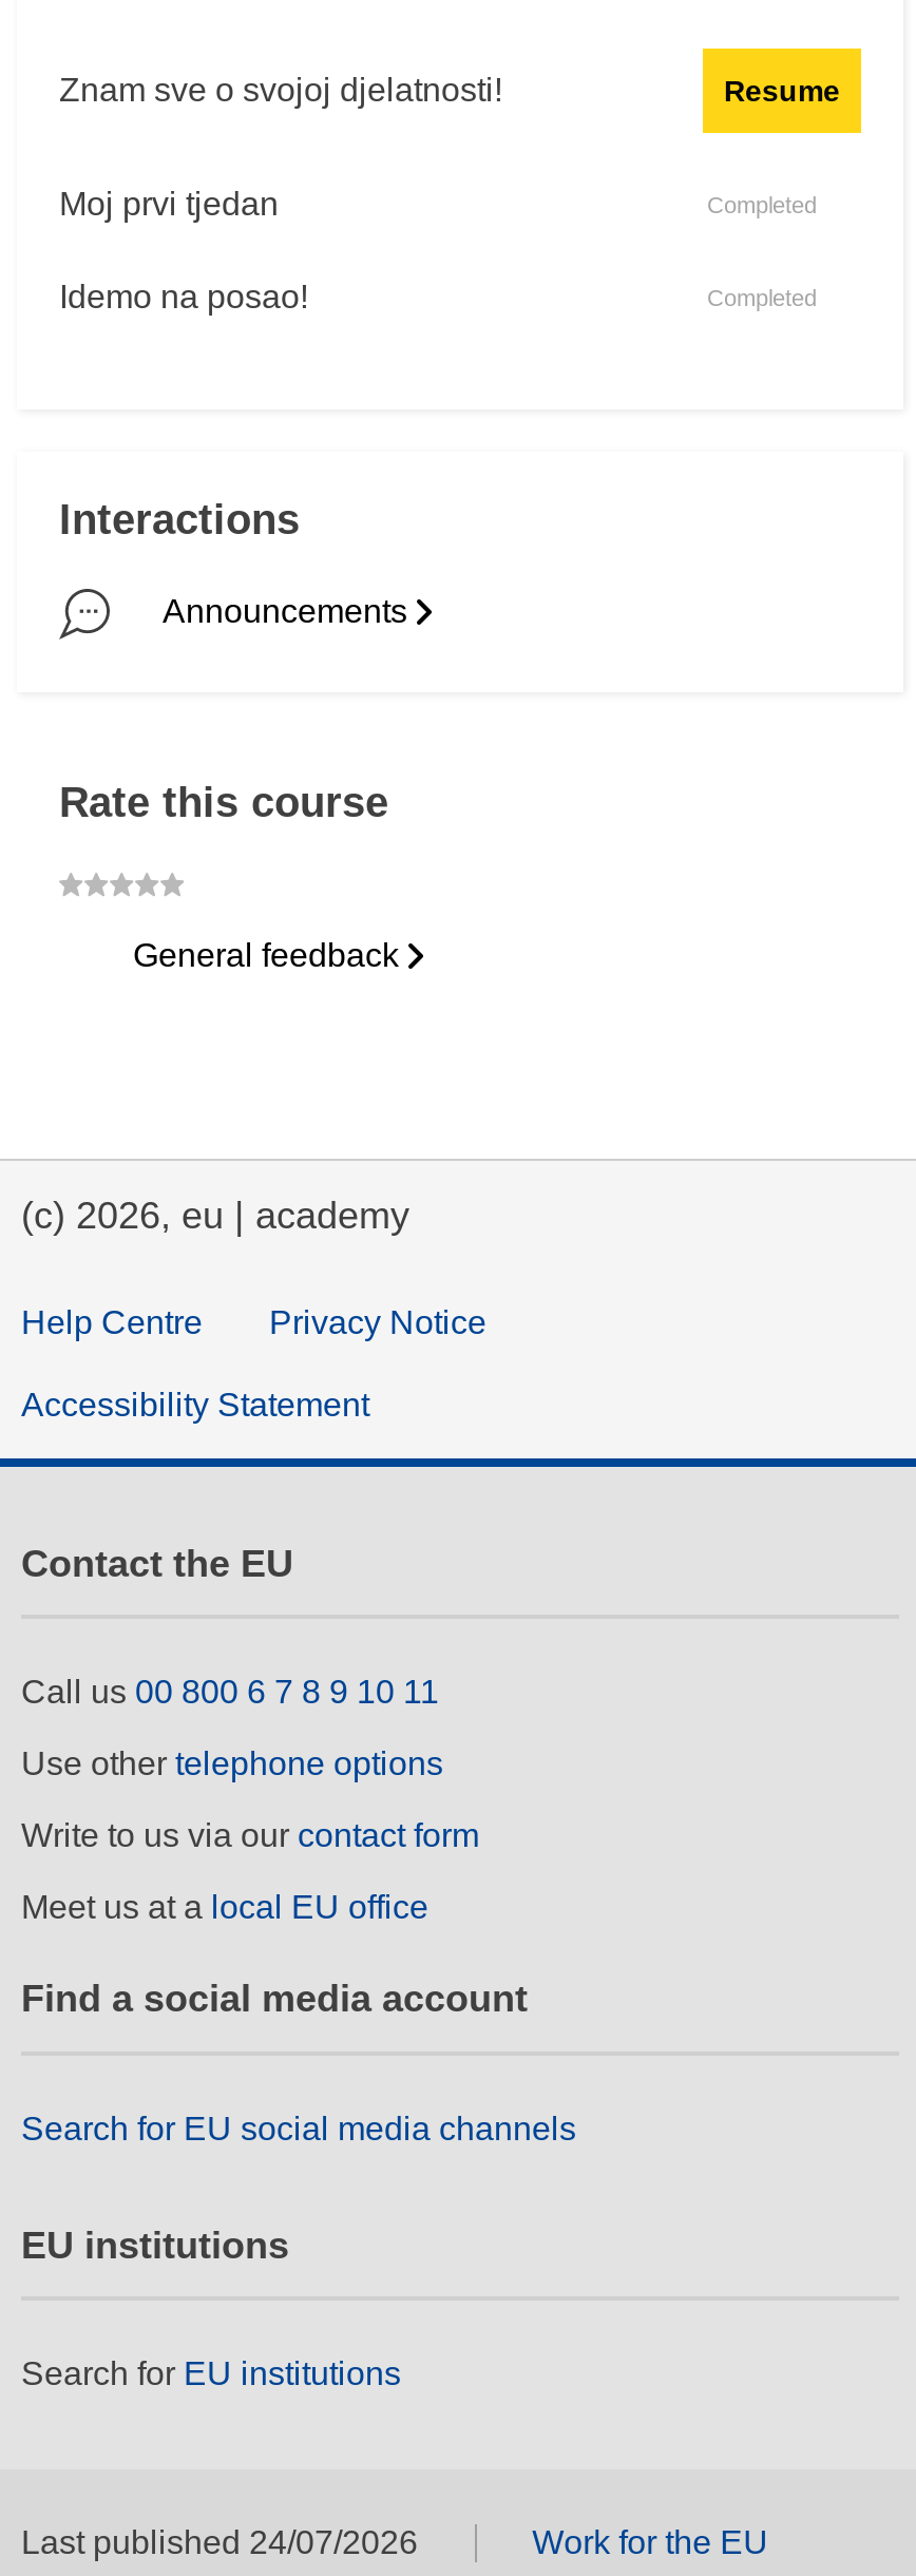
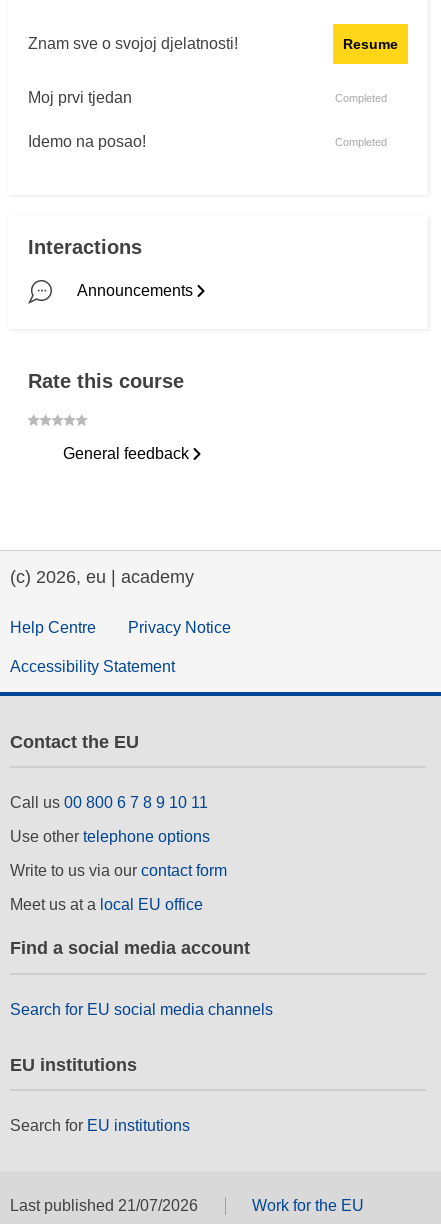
[21,2525,418,2561] Last published 24/07/2026 -> [10,1197,198,1214] Last published 21/07/2026

